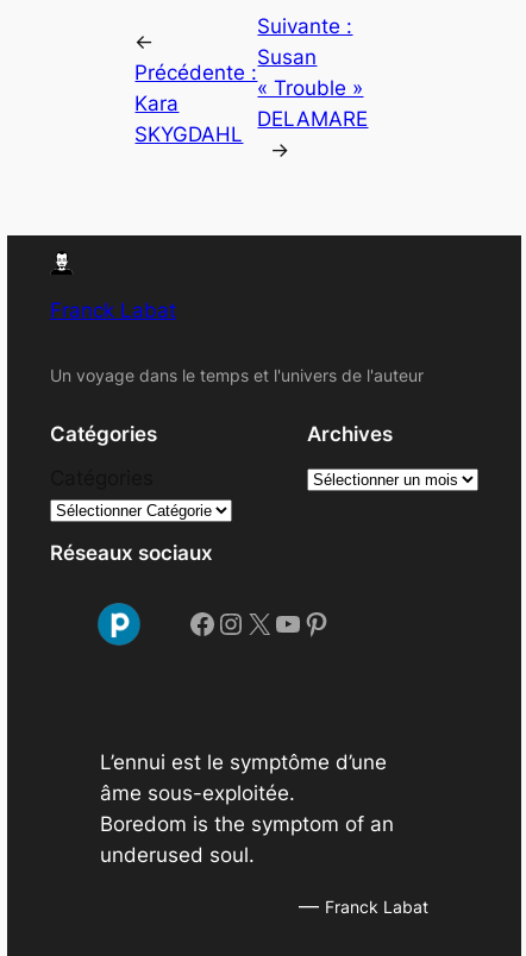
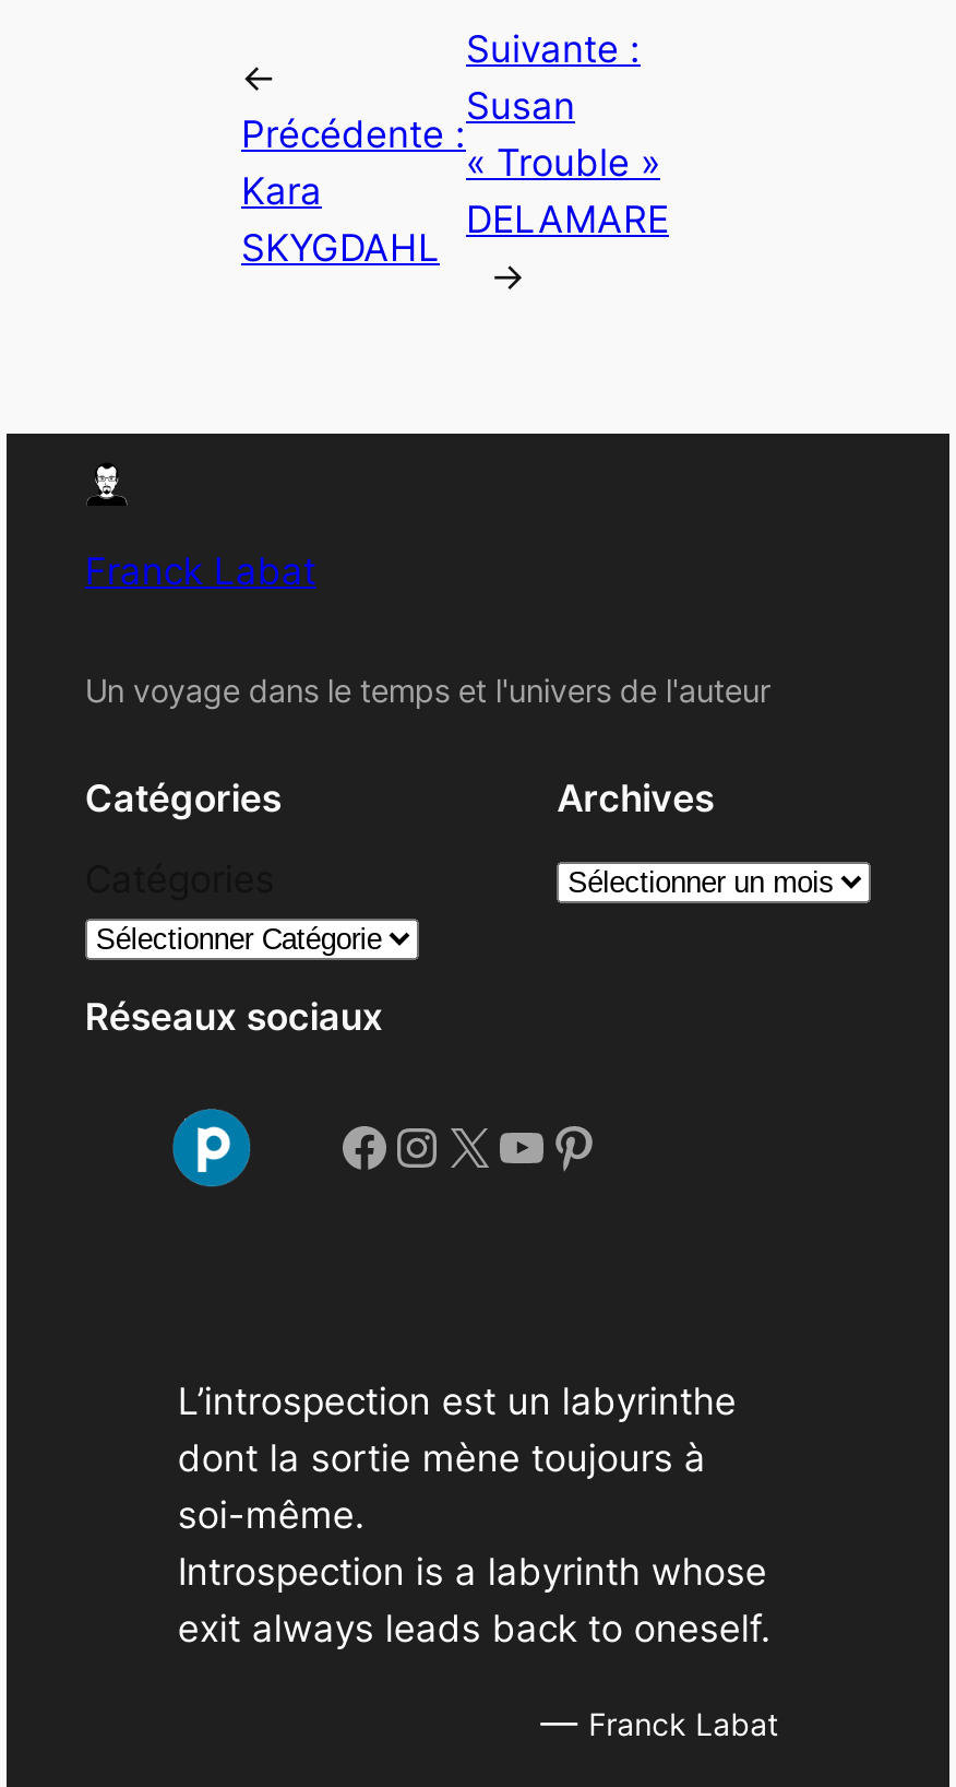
[100,751,394,867] L’ennui est le symptôme d’une | âme sous-exploitée. | Boredom is the symptom of an | underused soul. -> [178,1380,771,1651] L’introspection est un labyrinthe | dont la sortie mène toujours à | soi-même. | Introspection is a labyrinth whose | exit always leads back to oneself.

